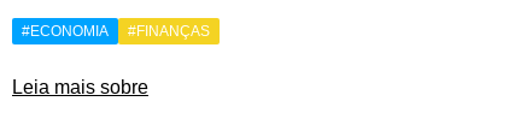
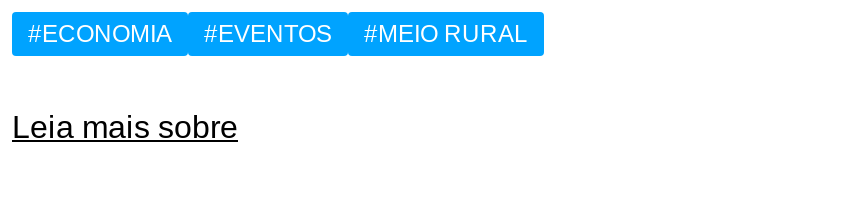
[128,23,210,40] #FINANÇAS -> [204,20,528,48] #EVENTOS | #MEIO RURAL

